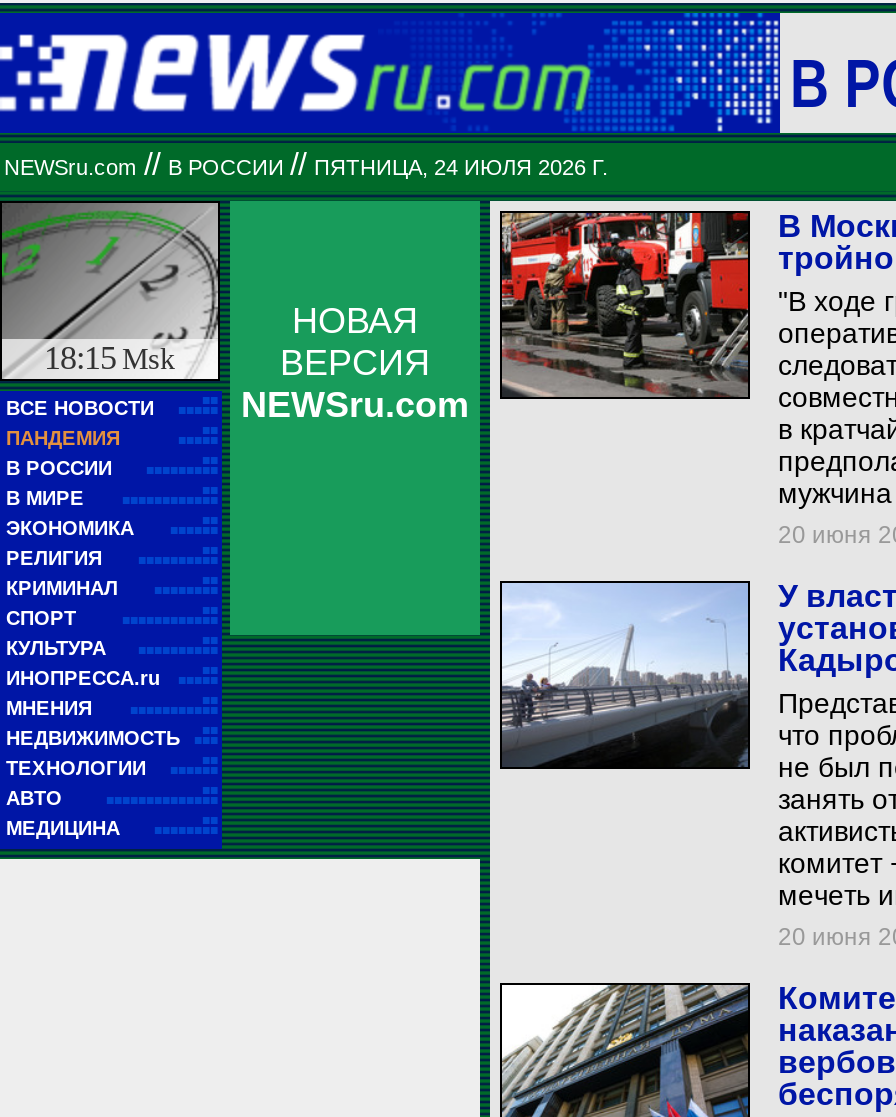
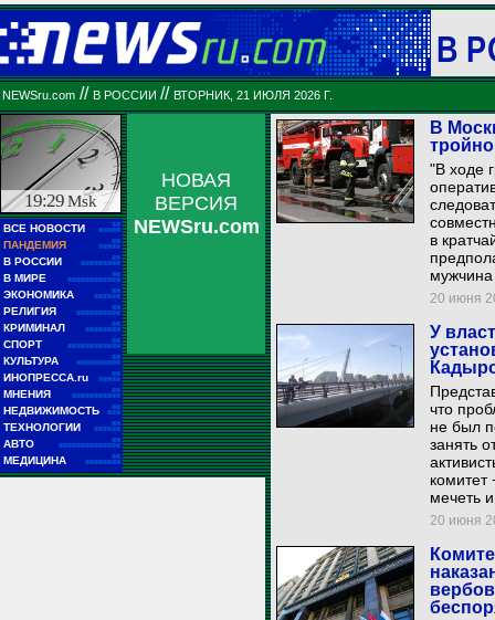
[4,147,608,181] NEWSru.com // В РОССИИ // ПЯТНИЦА, 24 ИЮЛЯ 2026 Г. -> [2,84,333,103] NEWSru.com // В РОССИИ // ВТОРНИК, 21 ИЮЛЯ 2026 Г.
[44,339,176,377] 18:15 Msk -> [24,190,97,211] 19:29 Msk

